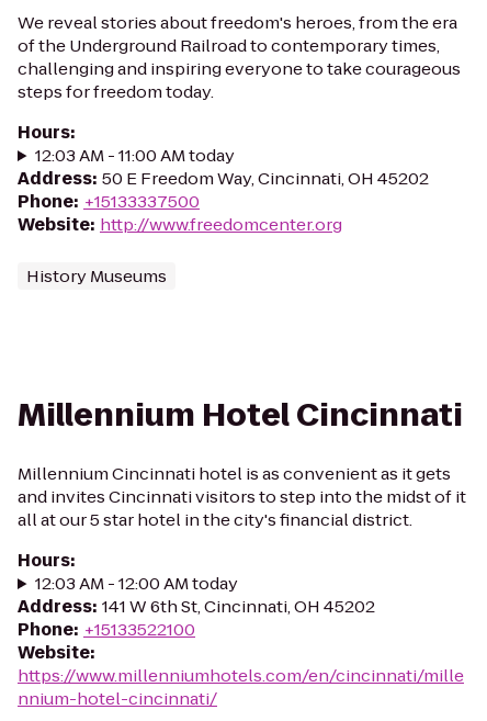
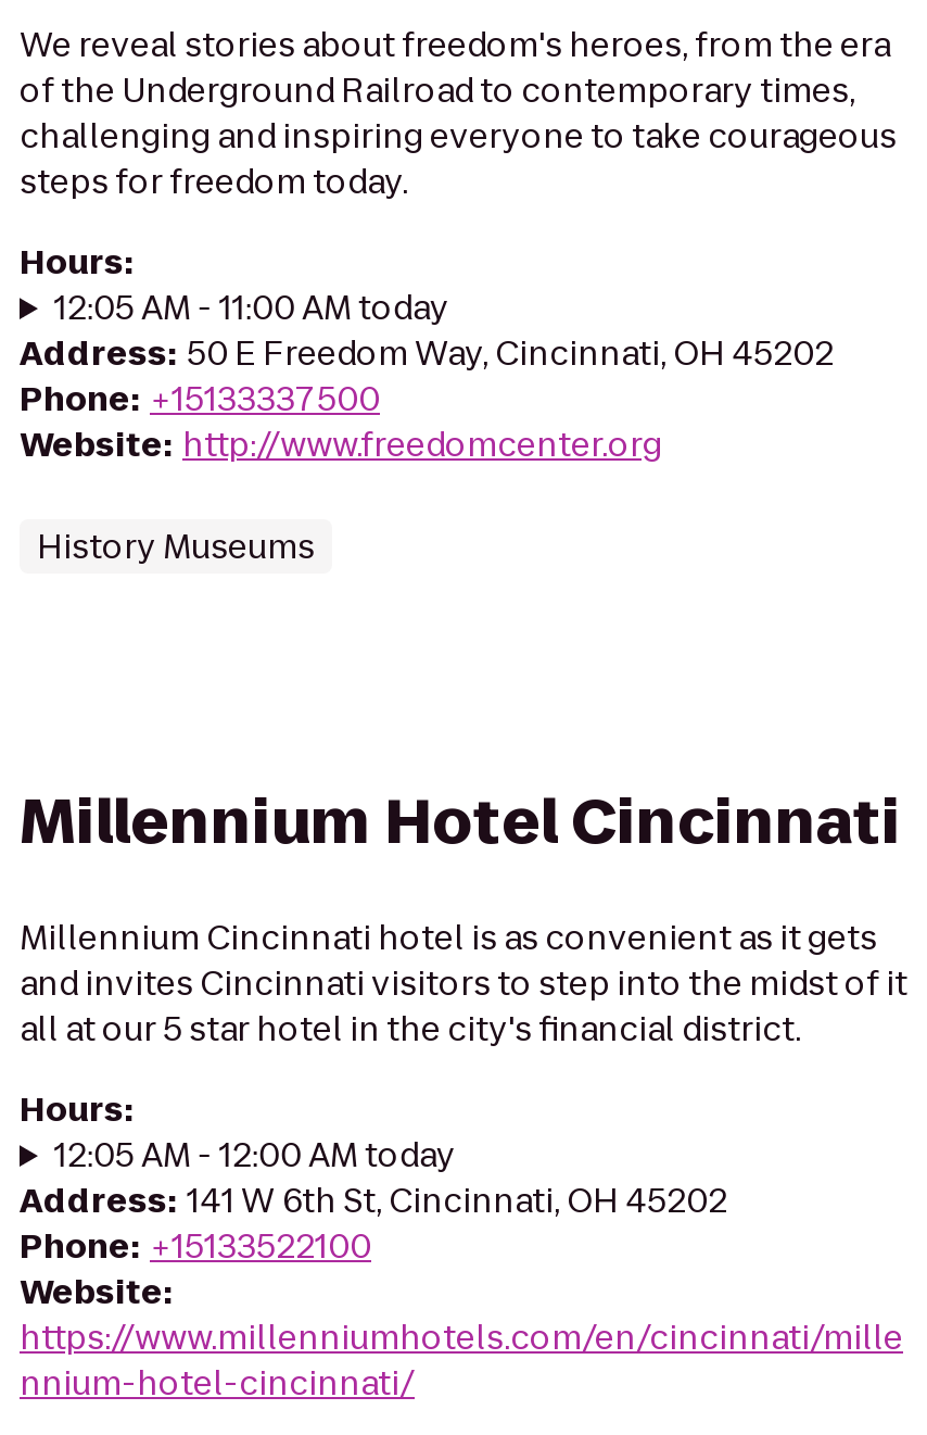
[35,144,235,167] 12:03 AM - 11:00 AM today -> [54,285,449,330] 12:05 AM - 11:00 AM today
[35,572,238,595] 12:03 AM - 12:00 AM today -> [54,1132,456,1178] 12:05 AM - 12:00 AM today

